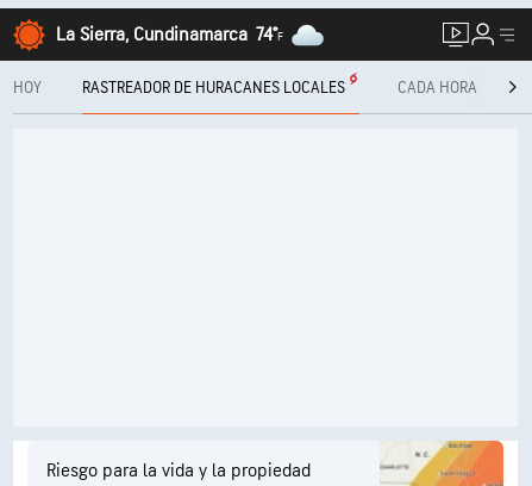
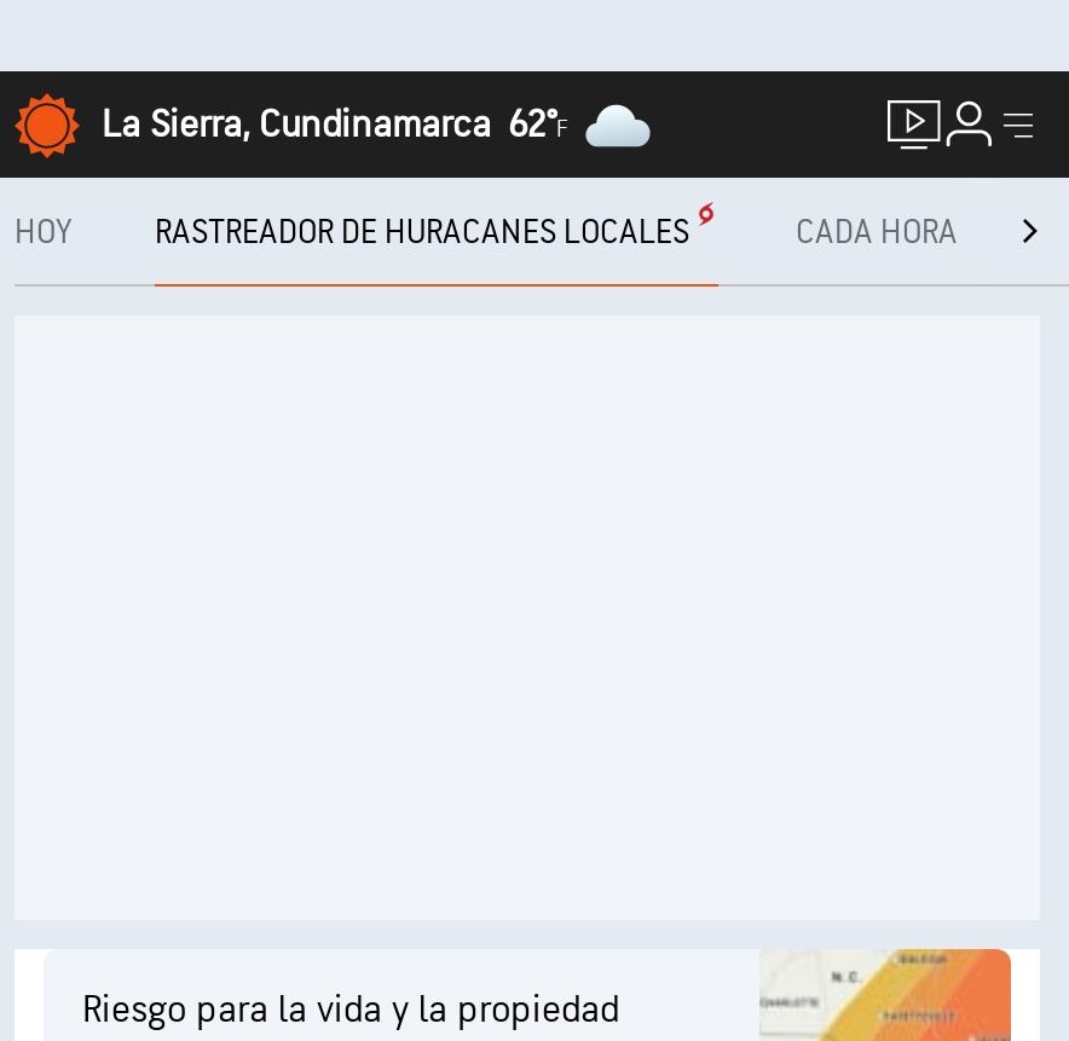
[56,23,283,46] La Sierra, Cundinamarca 74°F -> [102,102,568,148] La Sierra, Cundinamarca 62°F

